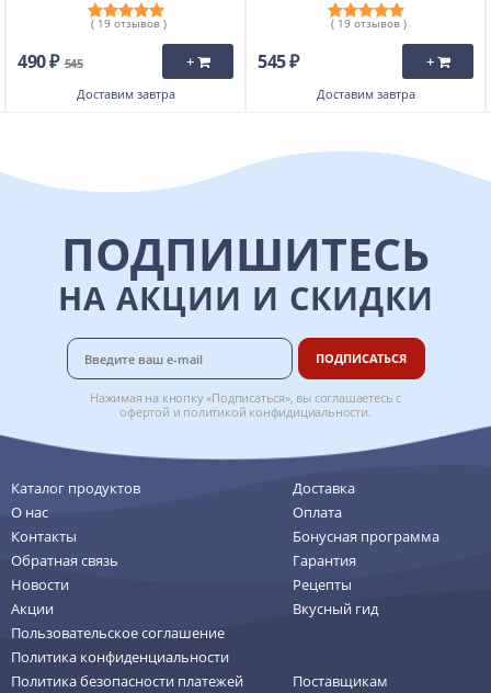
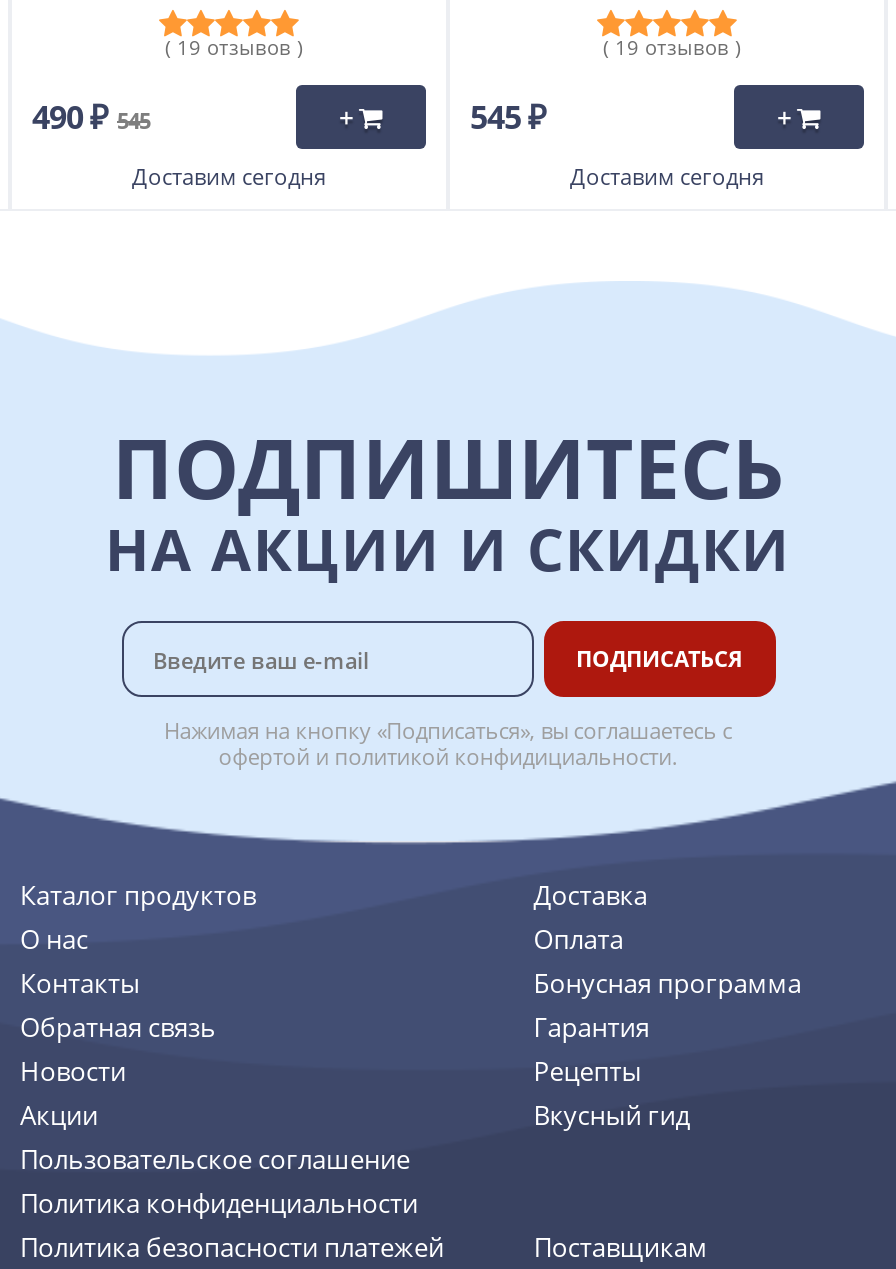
[76,86,175,102] Доставим завтра -> [132,161,326,191] Доставим сегодня
[316,86,415,102] Доставим завтра -> [570,161,764,191] Доставим сегодня

